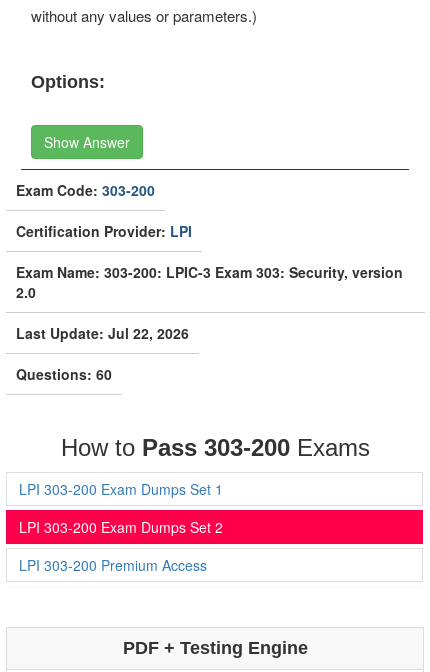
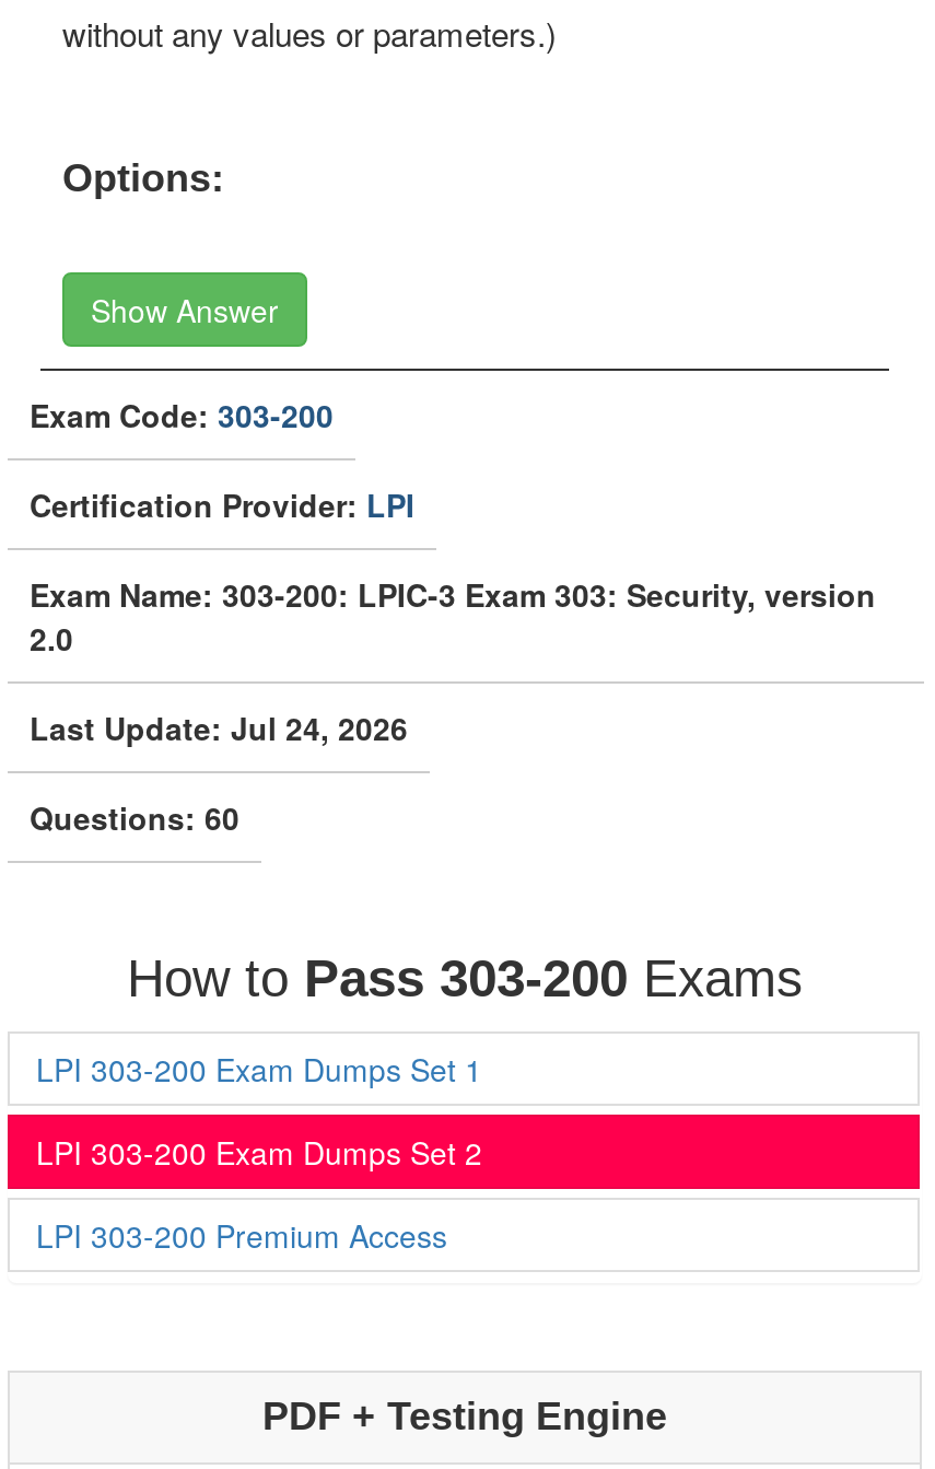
[16,323,189,343] Last Update: Jul 22, 2026 -> [30,706,408,749] Last Update: Jul 24, 2026

